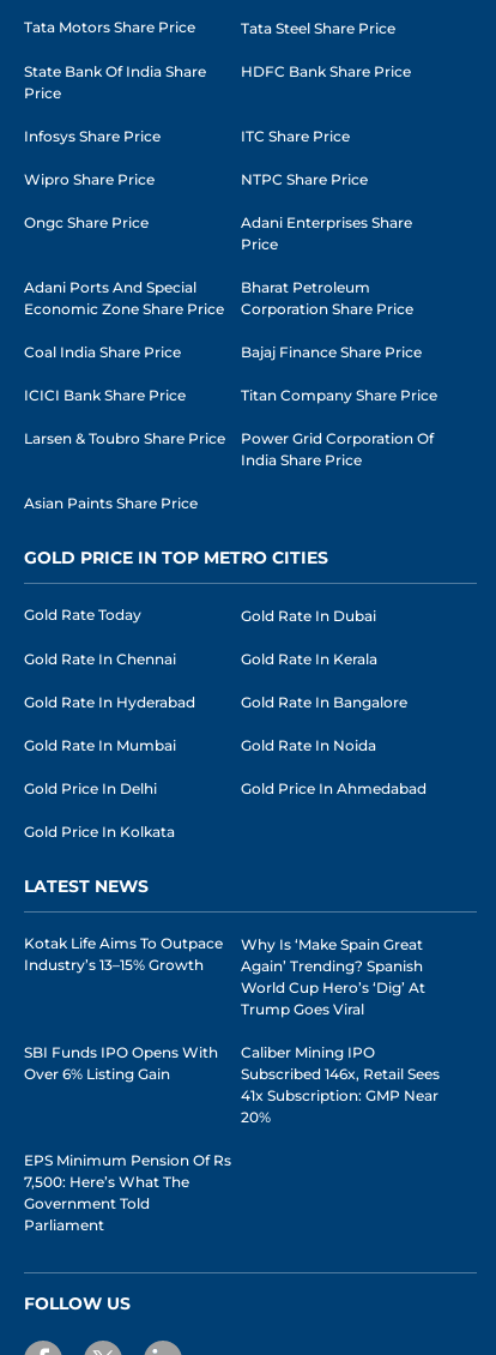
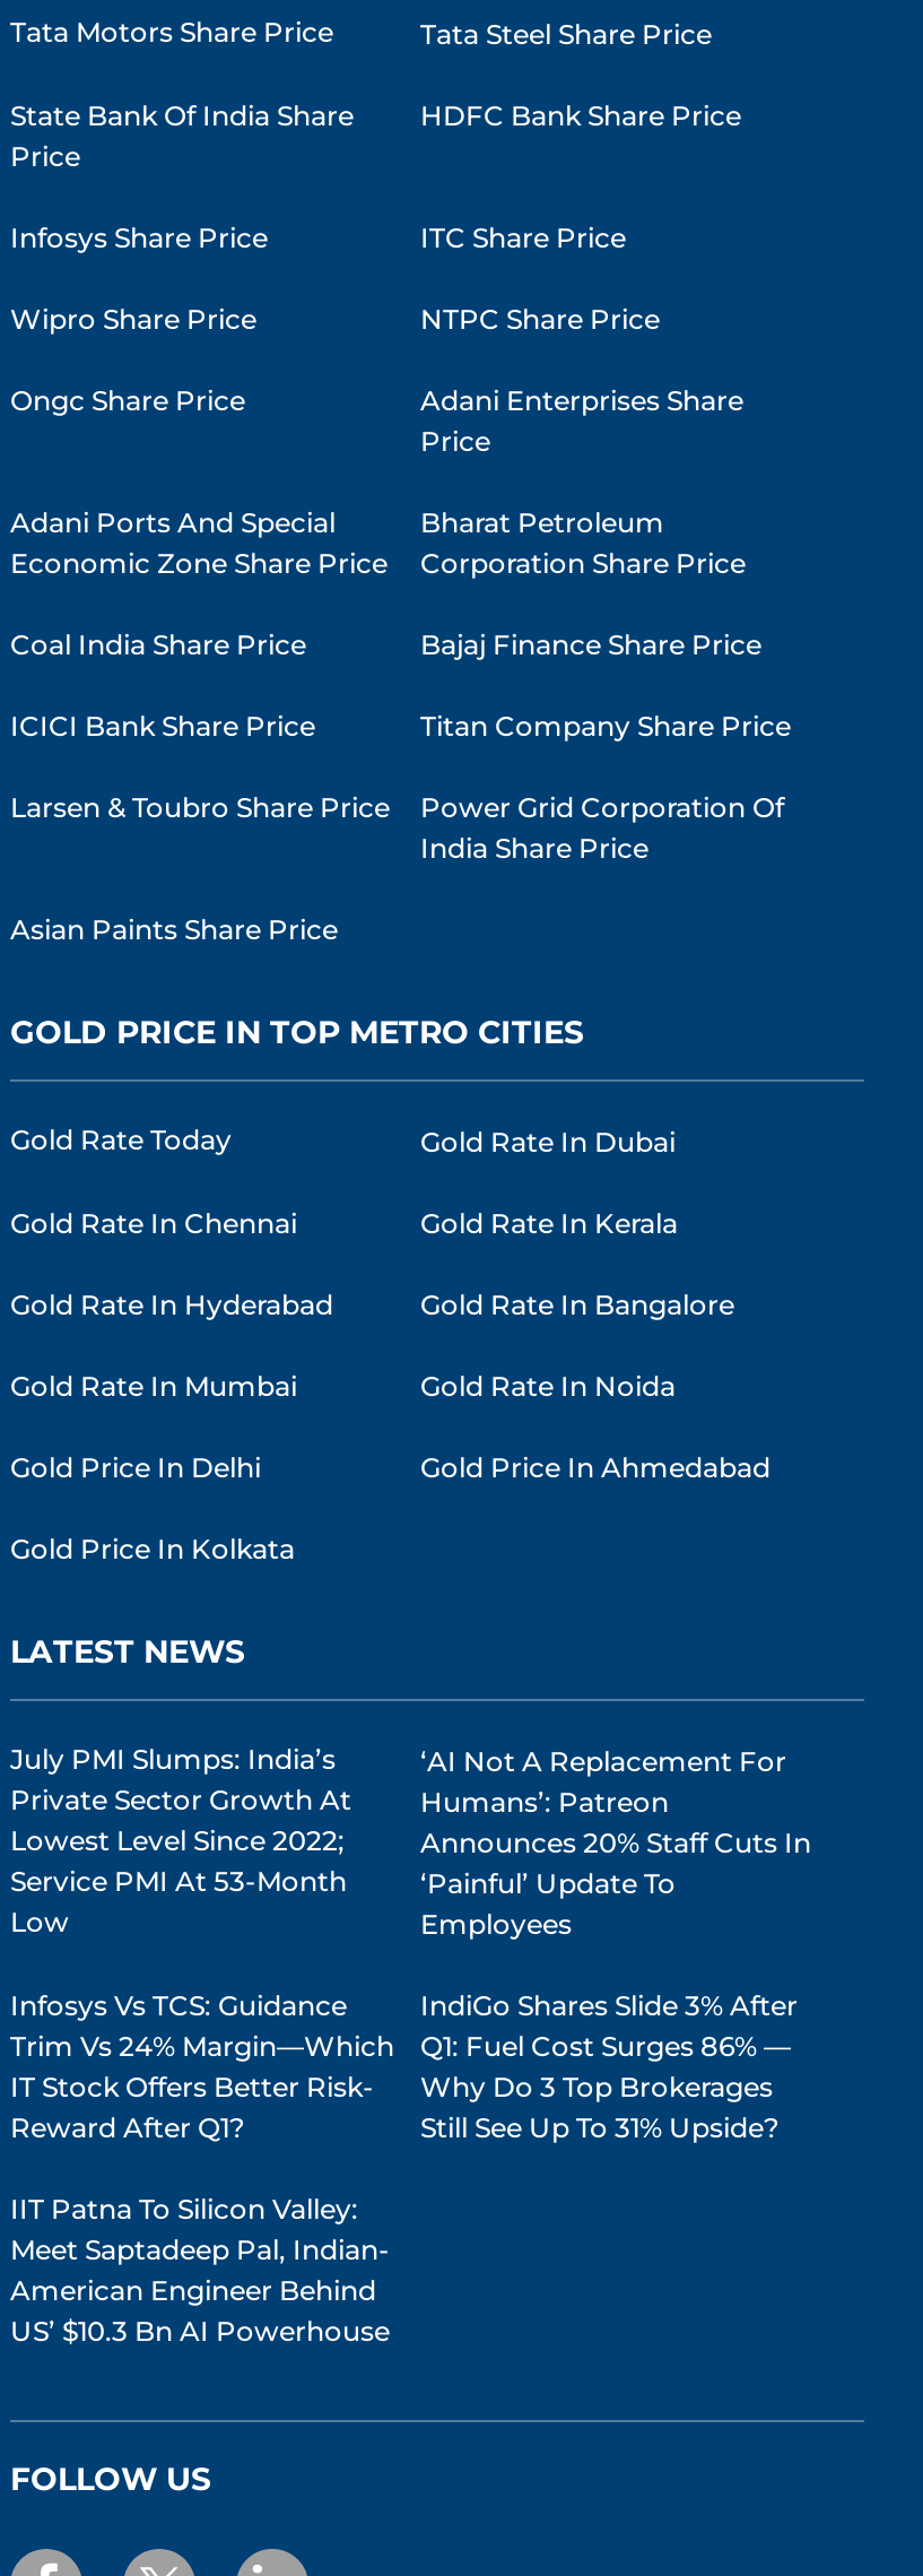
[24,935,223,974] Kotak Life Aims To Outpace | Industry’s 13–15% Growth -> [10,1743,351,1939] July PMI Slumps: India’s | Private Sector Growth At | Lowest Level Since 2022; | Service PMI At 53-Month | Low
[241,936,426,1019] Why Is ‘Make Spain Great | Again’ Trending? Spanish | World Cup Hero’s ‘dig’ At | Trump Goes Viral -> [420,1745,811,1942] ‘AI Not A Replacement For | Humans’: Patreon | Announces 20% Staff Cuts In | ‘painful’ Update To | Employees
[24,1044,218,1083] SBI Funds IPO Opens With | Over 6% Listing Gain -> [10,1989,394,2145] Infosys Vs TCS: Guidance | Trim Vs 24% Margin—Which | IT Stock Offers Better Risk- | Reward After Q1?
[241,1044,440,1126] Caliber Mining IPO | Subscribed 146x, Retail Sees | 41x Subscription: GMP Near | 20% -> [420,1989,797,2145] IndiGo Shares Slide 3% After | Q1: Fuel Cost Surges 86% — | Why Do 3 Top Brokerages | Still See Up To 31% Upside?
[24,1152,231,1234] EPS Minimum Pension Of Rs | 7,500: Here’s What The | Government Told | Parliament -> [10,2193,390,2349] IIT Patna To Silicon Valley: | Meet Saptadeep Pal, Indian- | American Engineer Behind | US’ $10.3 Bn AI Powerhouse

